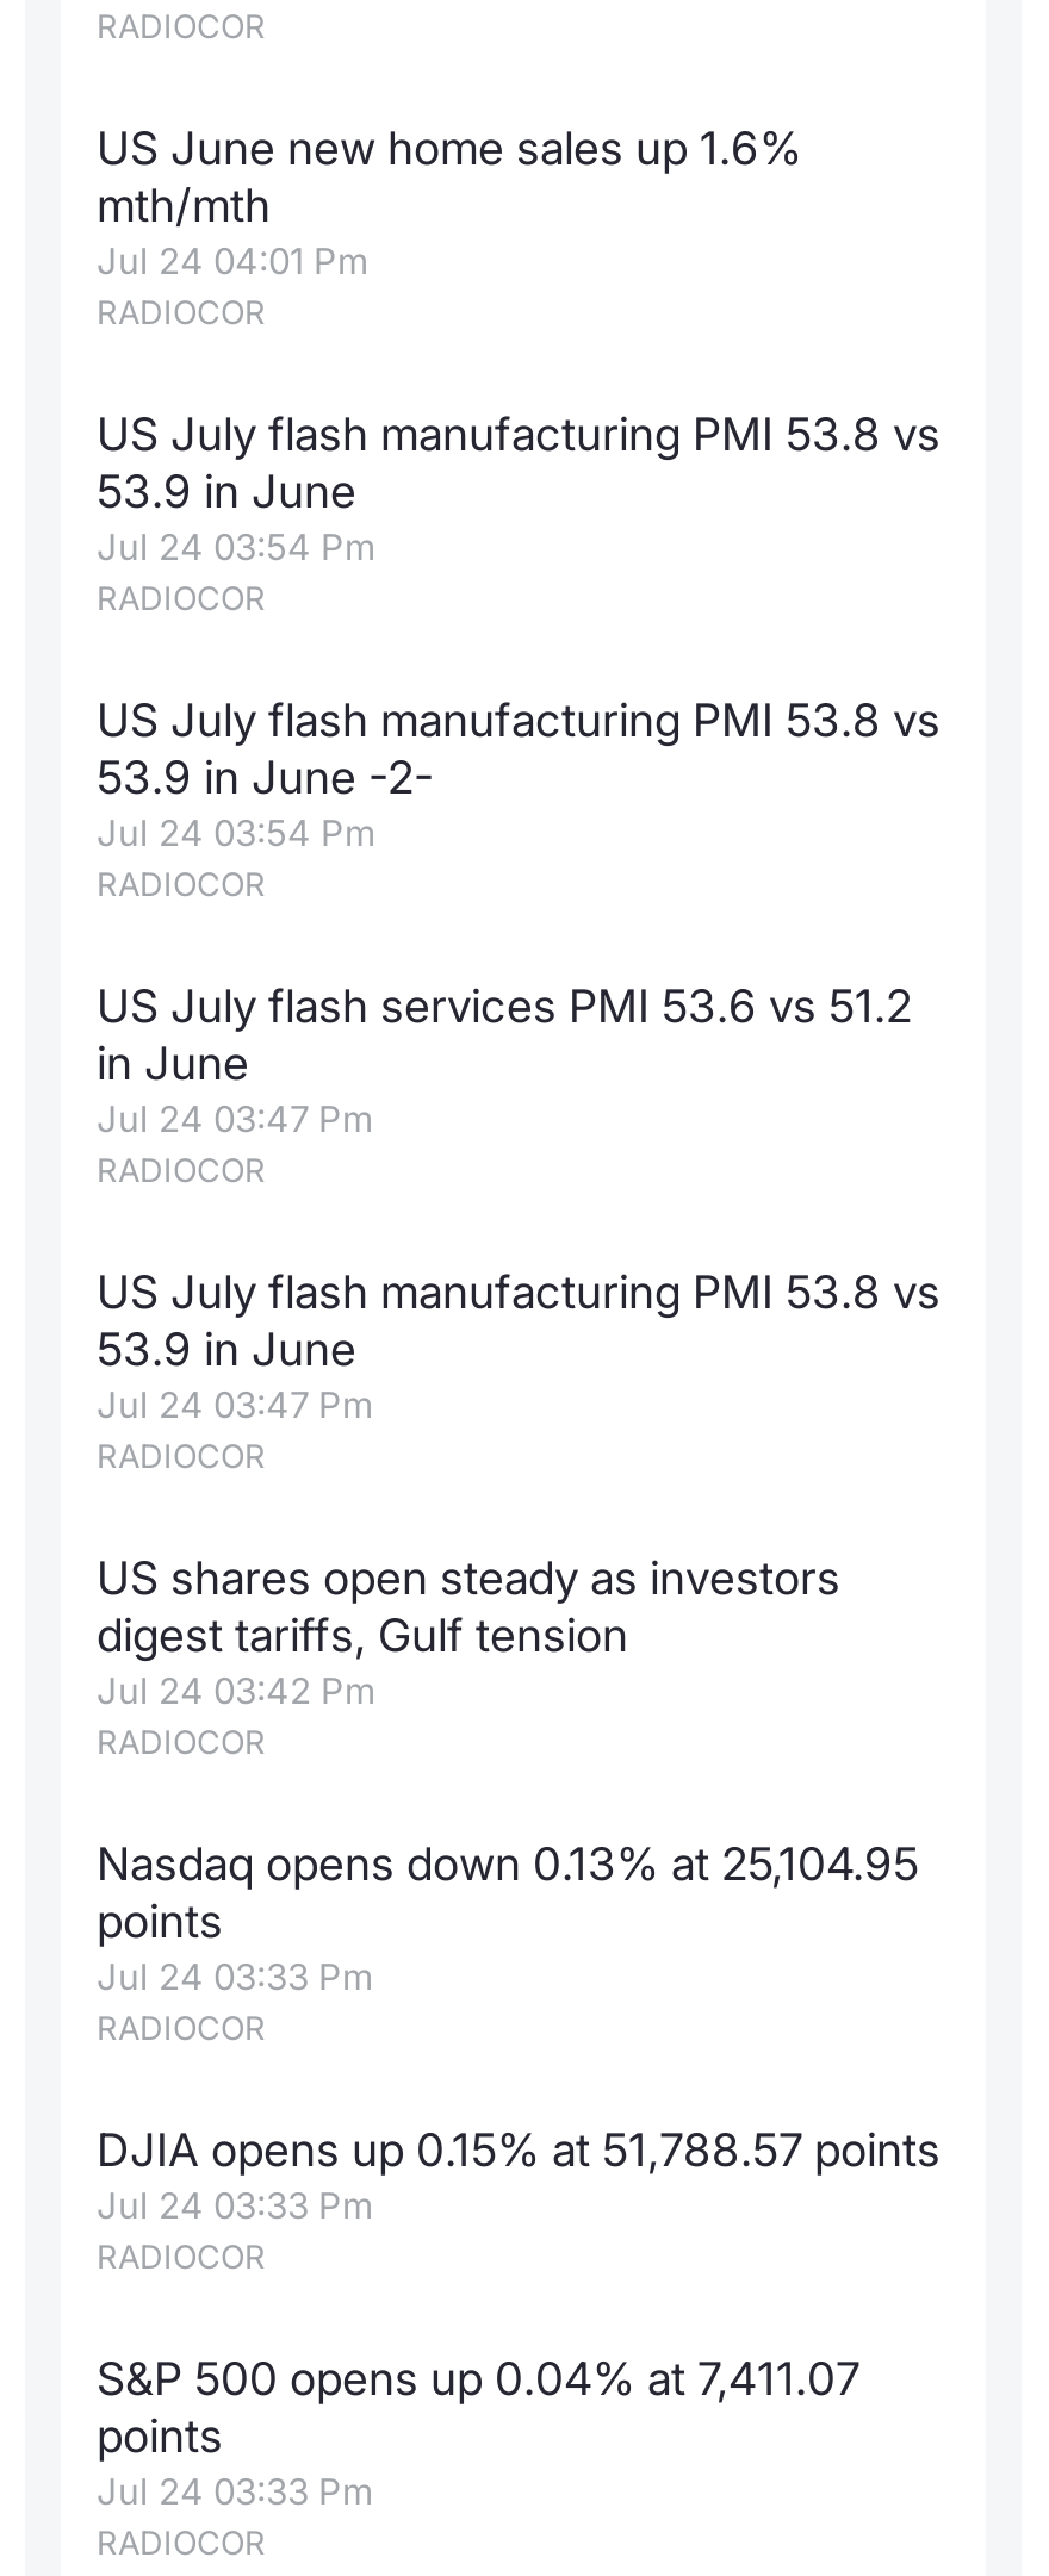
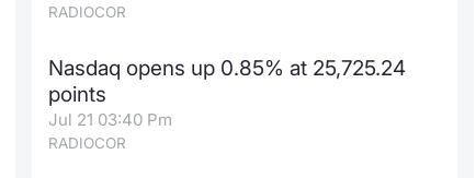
[97,122,941,1892] US June new home sales up 1.6% | mth/mth | Jul 24 04:01 Pm | RADIOCOR | US July flash manufacturing PMI 53.8 vs | 53.9 in June | Jul 24 03:54 Pm | RADIOCOR | US July flash manufacturing PMI 53.8 vs | 53.9 in June -2- | Jul 24 03:54 Pm | RADIOCOR | US July flash services PMI 53.6 vs 51.2 | in June | Jul 24 03:47 Pm | RADIOCOR | US July flash manufacturing PMI 53.8 vs | 53.9 in June | Jul 24 03:47 Pm | RADIOCOR | US shares open steady as investors | digest tariffs, Gulf tension | Jul 24 03:42 Pm | RADIOCOR | Nasdaq opens down 0.13% at 25,104.95 -> [48,56,406,81] Nasdaq opens up 0.85% at 25,725.24
[97,1954,941,2514] Jul 24 03:33 Pm | RADIOCOR | DJIA opens up 0.15% at 51,788.57 points | Jul 24 03:33 Pm | RADIOCOR | S&P 500 opens up 0.04% at 7,411.07 | points | Jul 24 03:33 Pm -> [48,109,172,130] Jul 21 03:40 Pm

